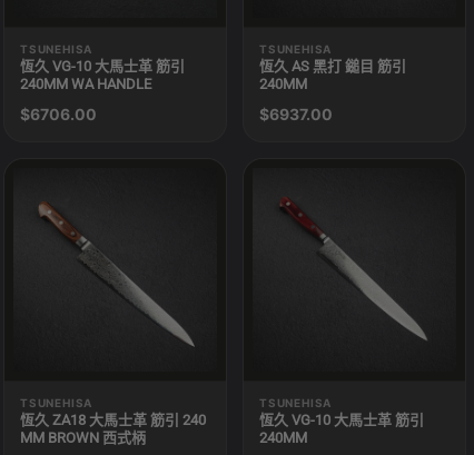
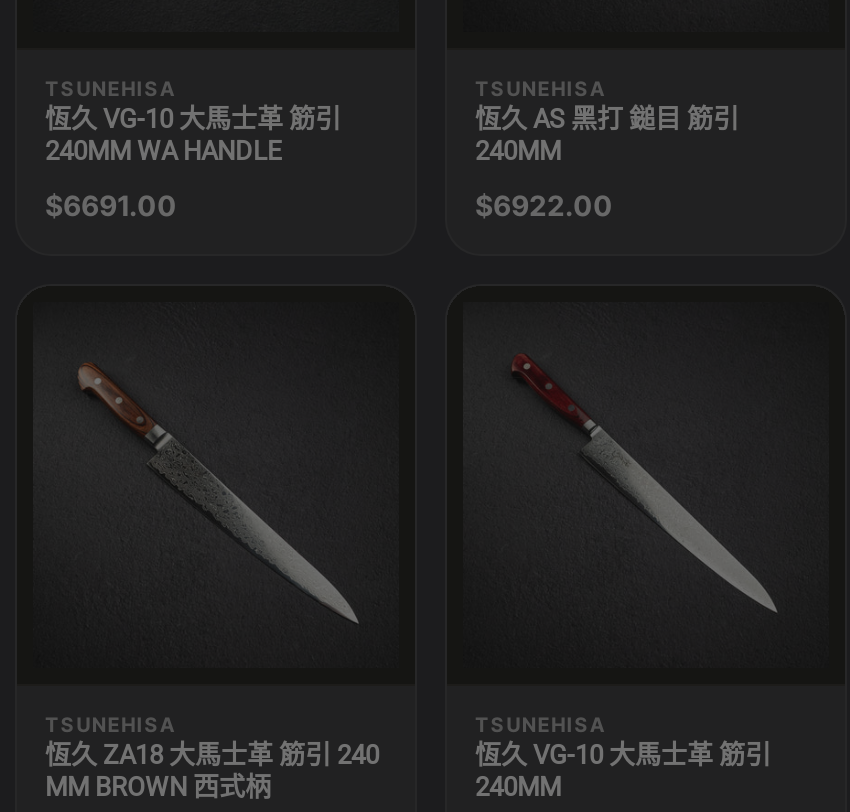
[20,105,97,124] $6706.00 -> [45,188,177,222] $6691.00
[259,105,333,124] $6937.00 -> [475,188,613,222] $6922.00

